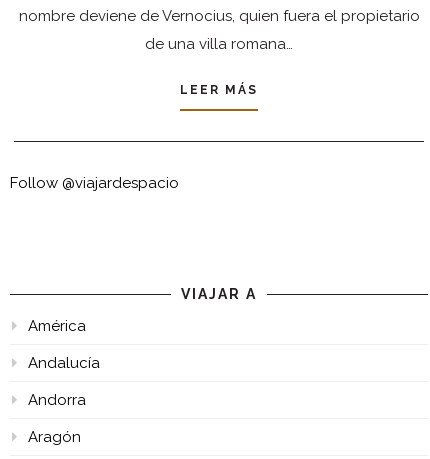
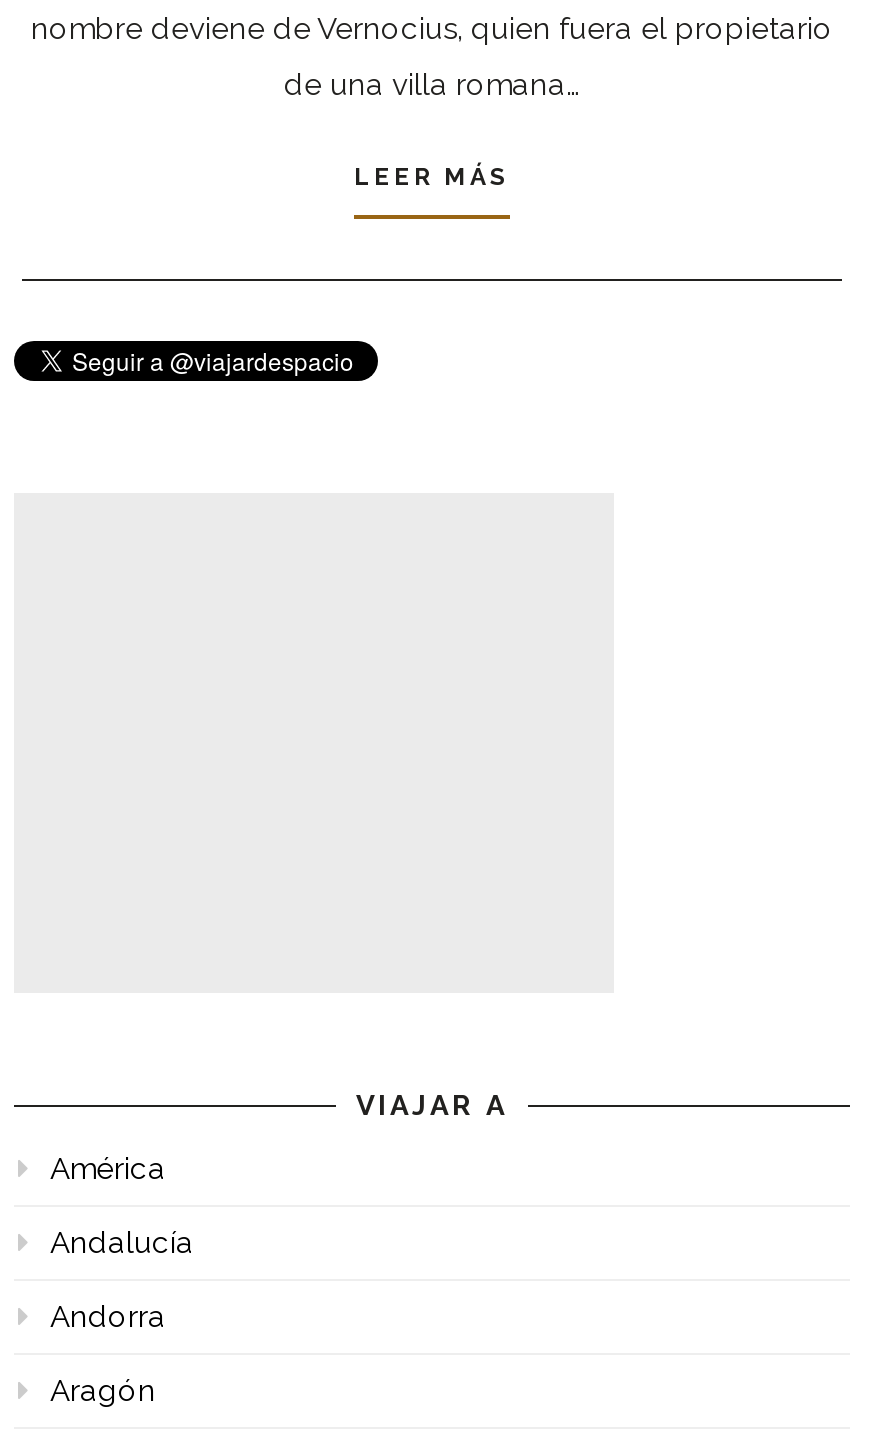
[10,173,179,191] Follow @viajardespacio -> none

